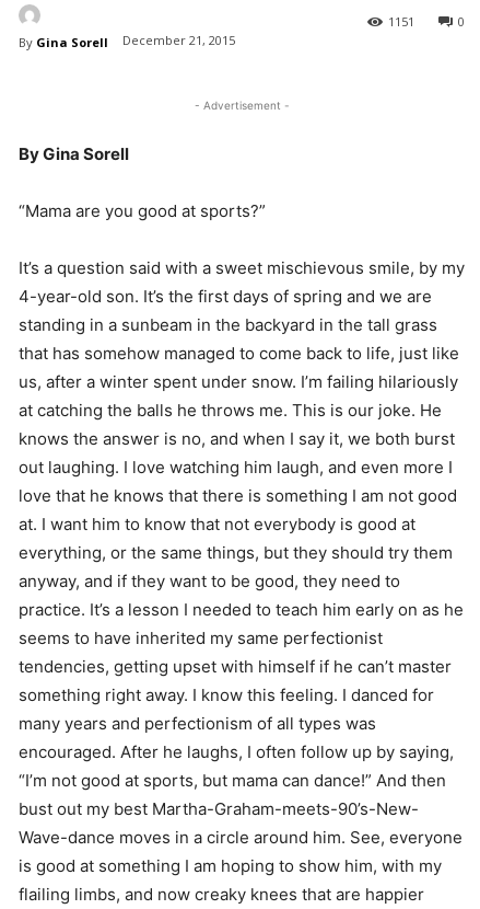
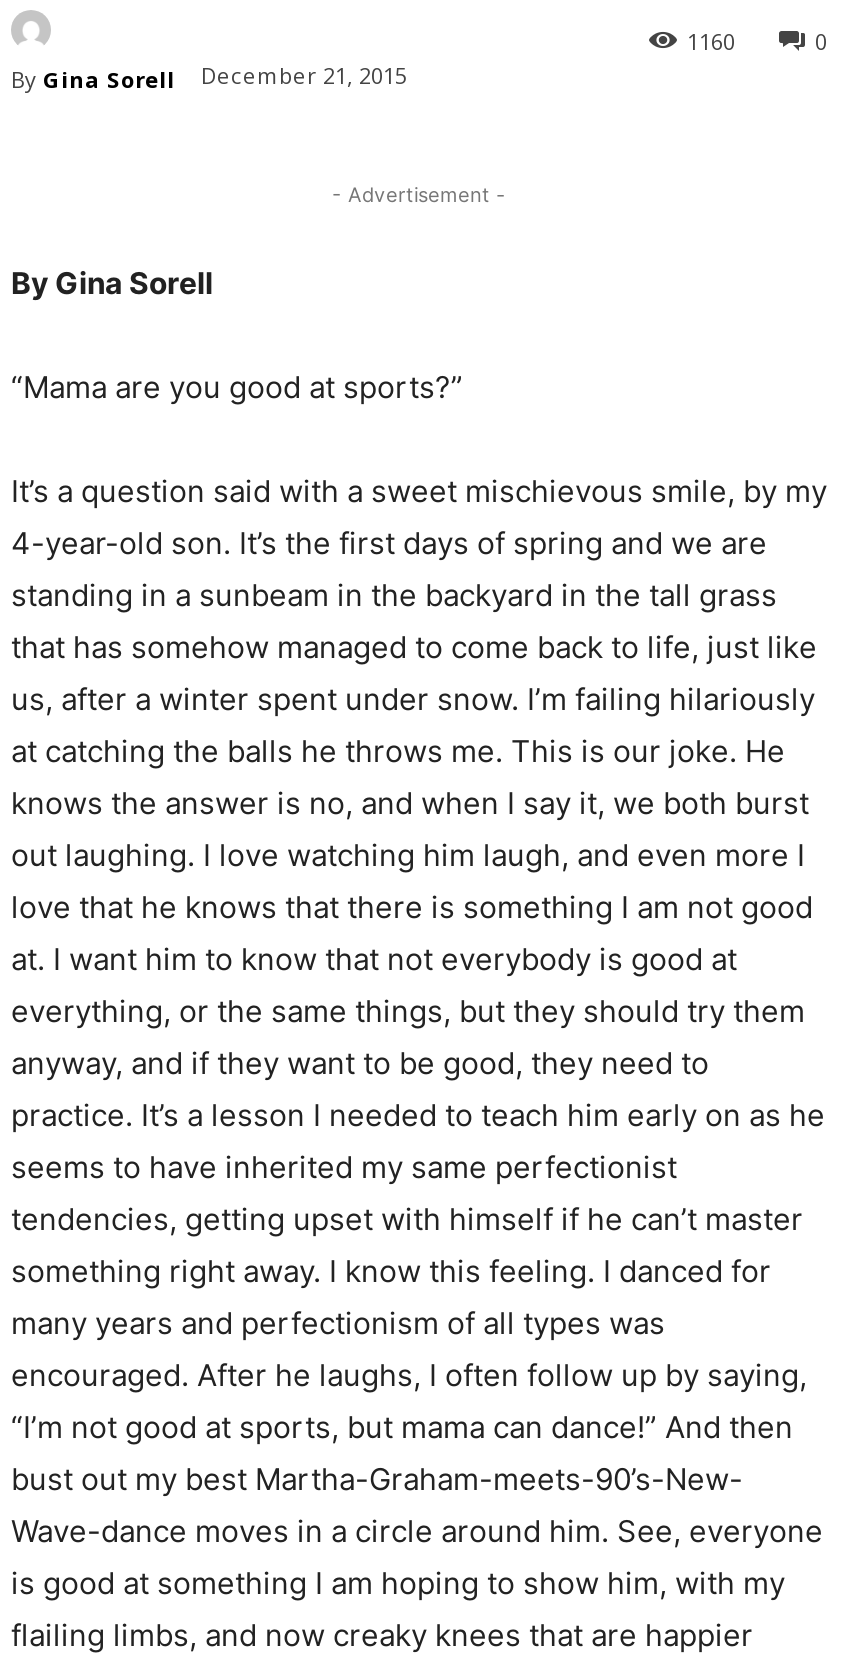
[388,13,414,30] 1151 -> [687,25,735,55] 1160

